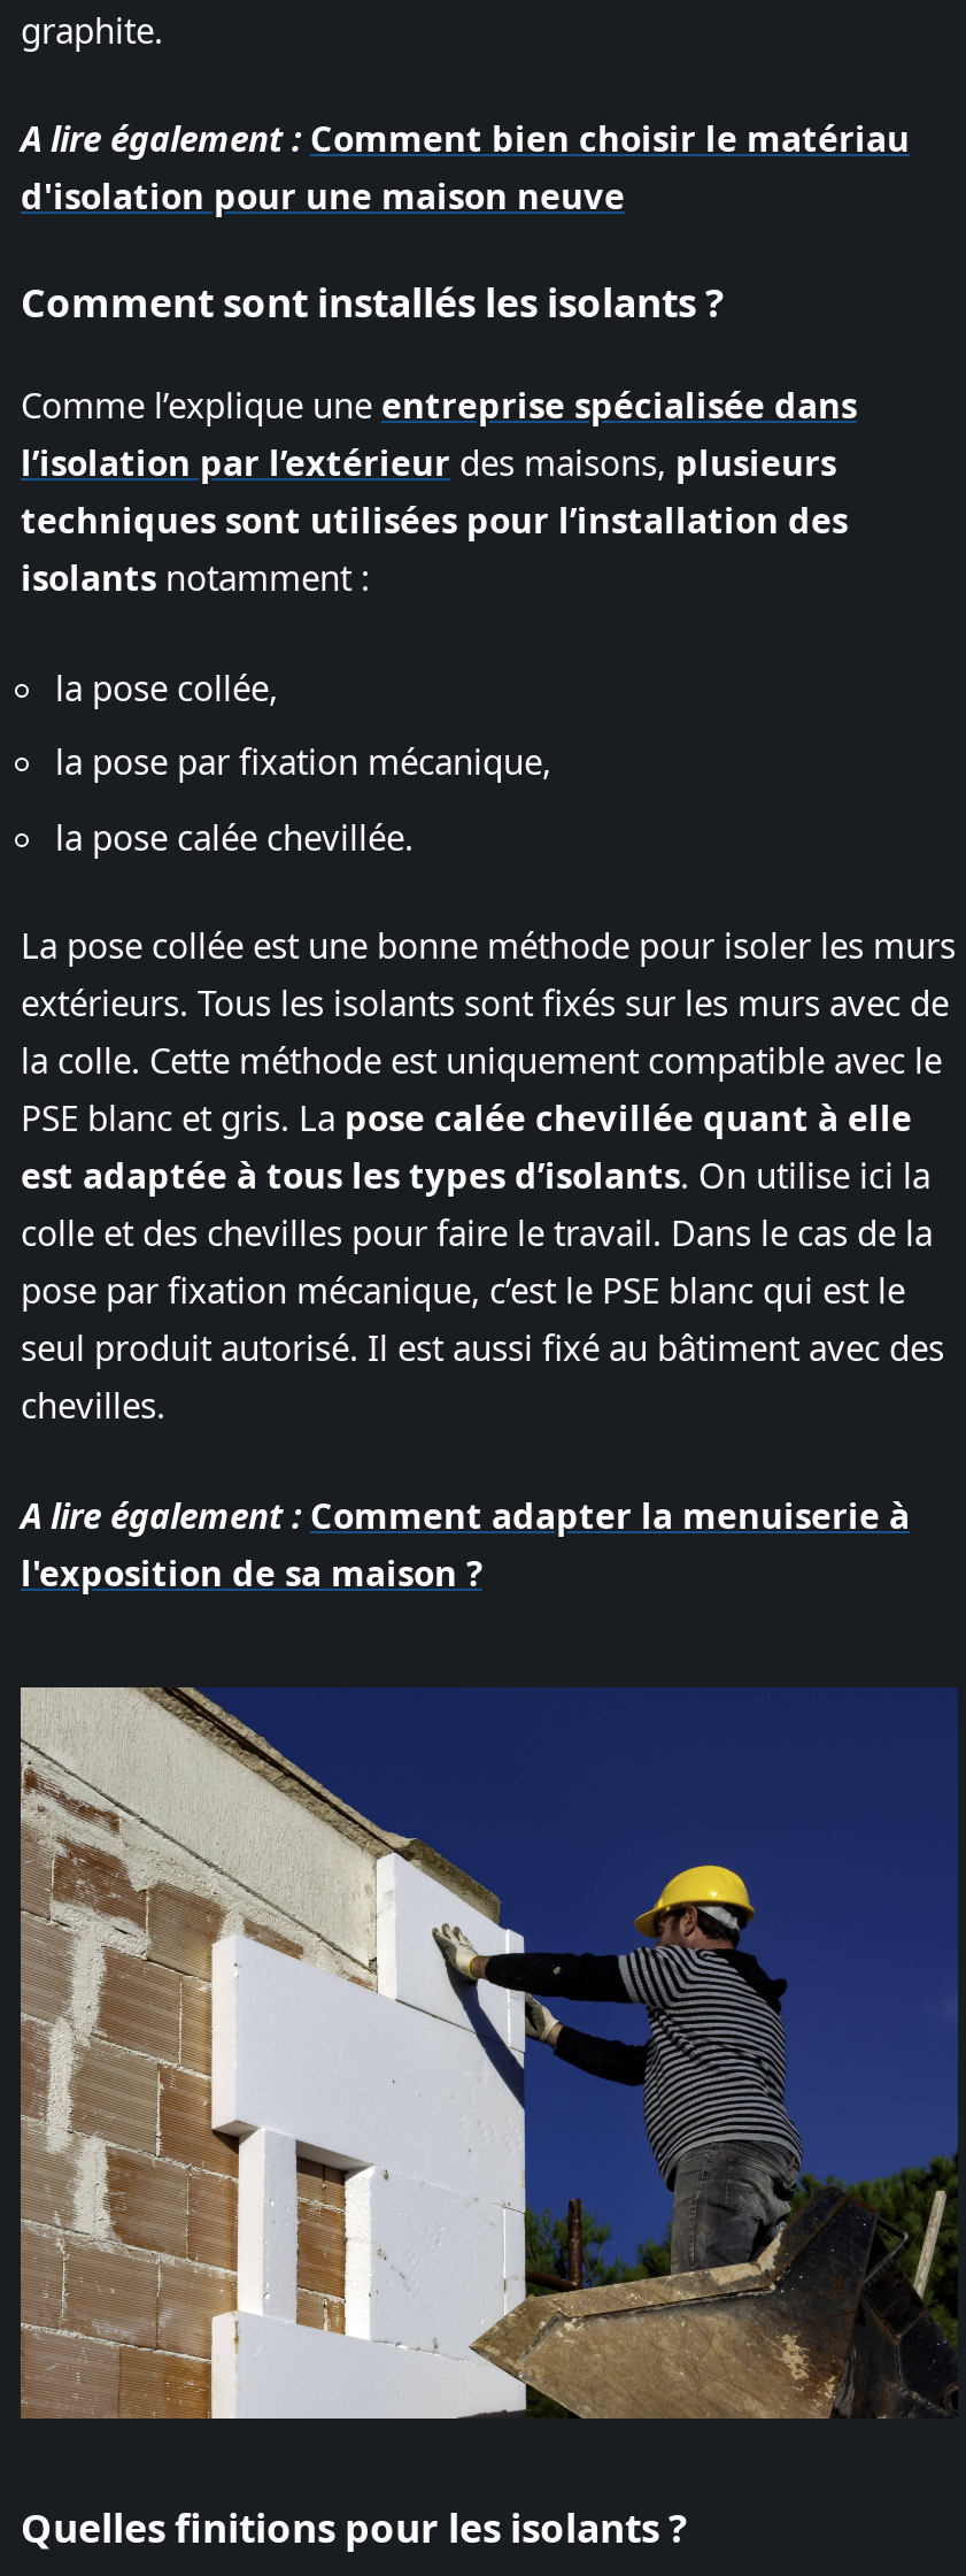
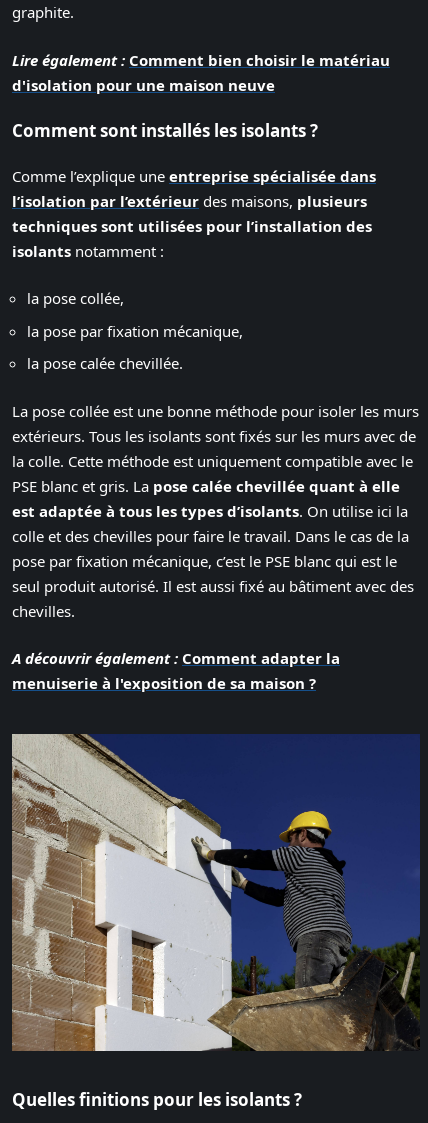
[21,115,910,161] A lire également : Comment bien choisir le matériau -> [12,50,390,70] Lire également : Comment bien choisir le matériau
[21,1491,910,1594] A lire également : Comment adapter la menuiserie à | l'exposition de sa maison ? -> [12,648,340,693] A découvrir également : Comment adapter la | menuiserie à l'exposition de sa maison ?

